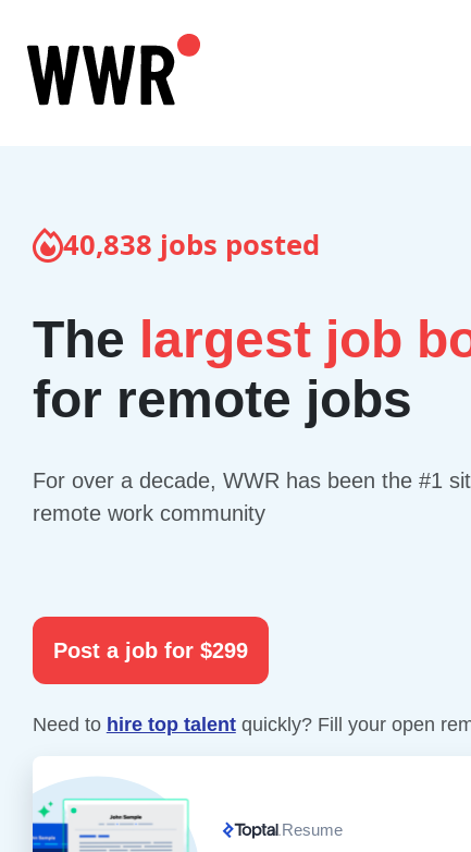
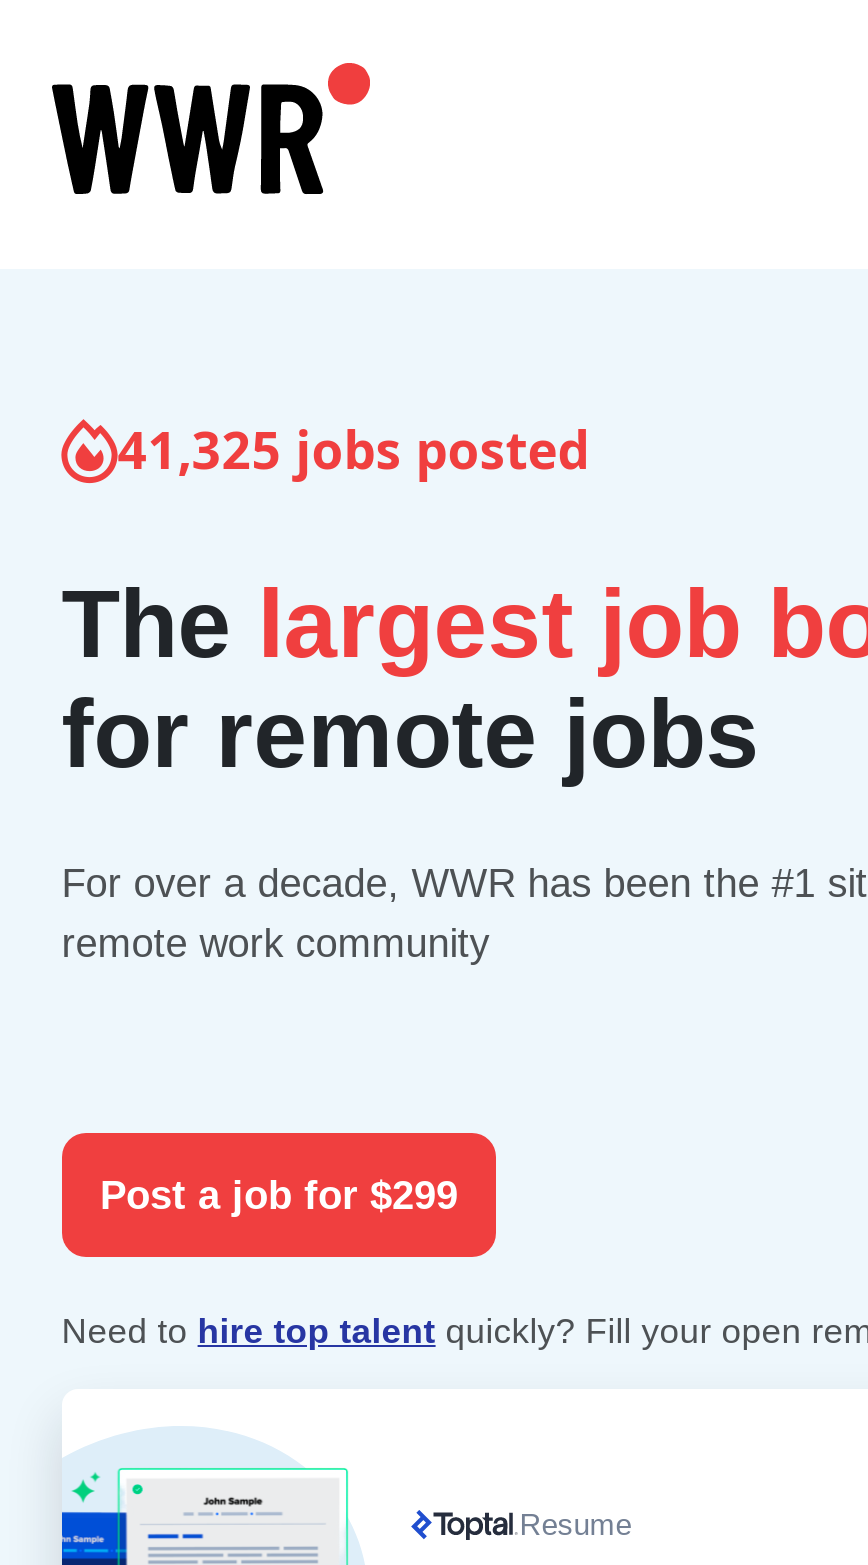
[63,226,320,264] 40,838 jobs posted -> [118,415,590,485] 41,325 jobs posted

